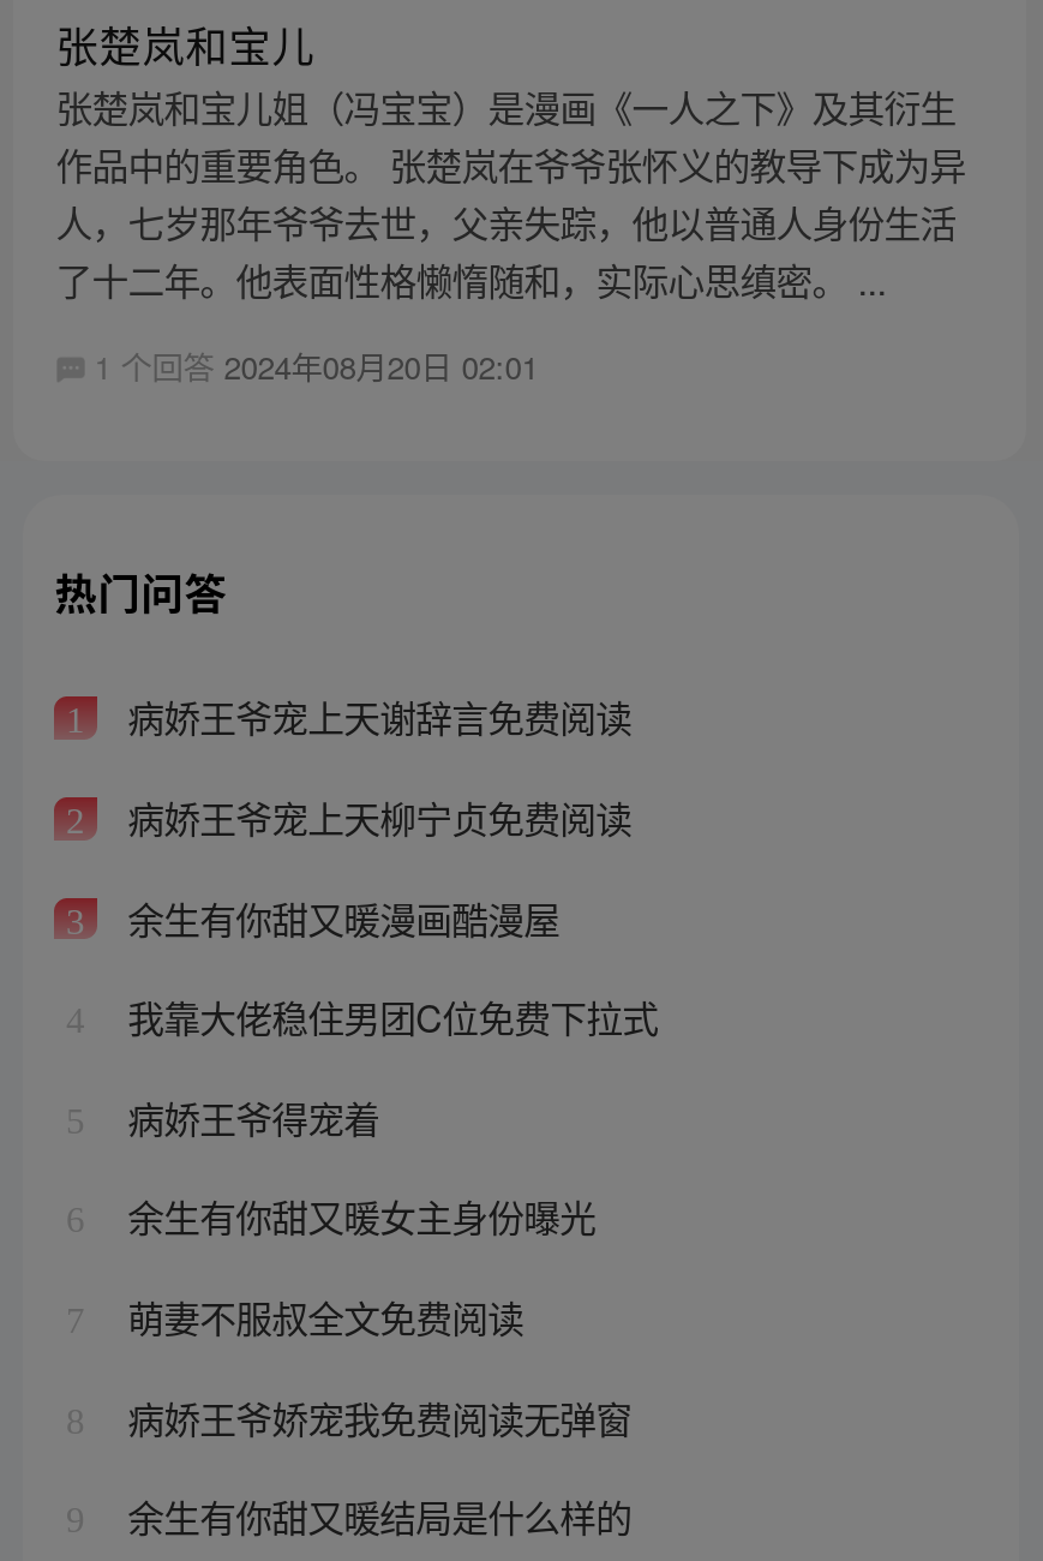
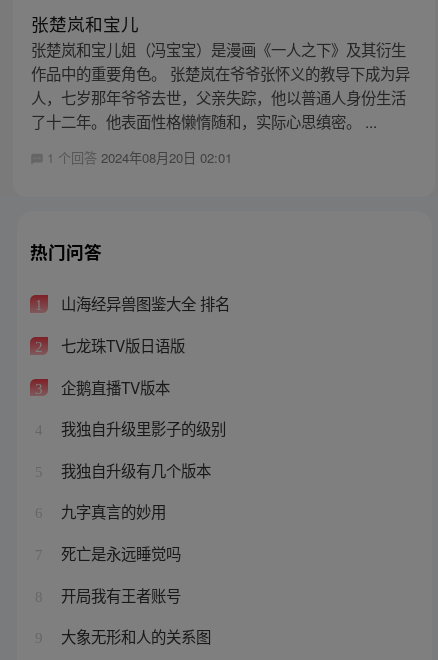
[118,690,632,743] 病娇王爷宠上天谢辞言免费阅读 -> [57,292,230,314] 山海经异兽图鉴大全 排名
[118,790,632,843] 病娇王爷宠上天柳宁贞免费阅读 -> [57,334,185,356] 七龙珠TV版日语版
[118,890,560,943] 余生有你甜又暖漫画酷漫屋 -> [57,376,170,398] 企鹅直播TV版本
[118,990,658,1043] 我靠大佬稳住男团C位免费下拉式 -> [57,417,226,439] 我独自升级里影子的级别
[118,1090,380,1143] 病娇王爷得宠着 -> [57,459,211,481] 我独自升级有几个版本
[118,1190,596,1243] 余生有你甜又暖女主身份曝光 -> [57,500,166,522] 九字真言的妙用
[118,1290,524,1342] 萌妻不服叔全文免费阅读 -> [57,542,181,564] 死亡是永远睡觉吗
[118,1390,632,1442] 病娇王爷娇宠我免费阅读无弹窗 -> [57,584,181,606] 开局我有王者账号
[118,1489,632,1542] 余生有你甜又暖结局是什么样的 -> [57,625,211,647] 大象无形和人的关系图

